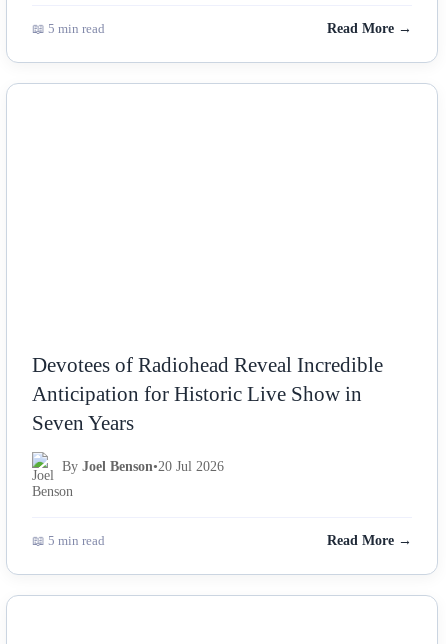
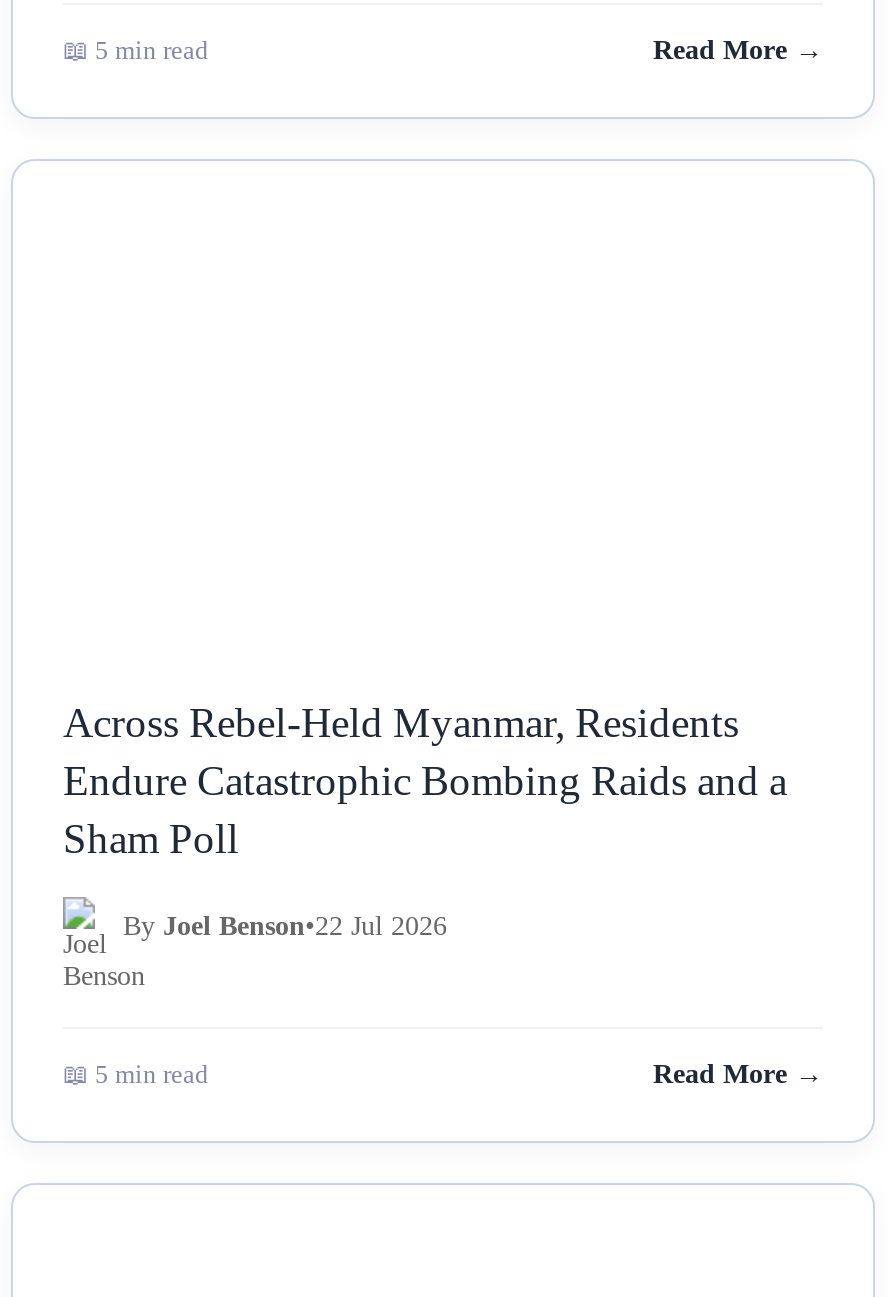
[32,353,383,434] Devotees of Radiohead Reveal Incredible | Anticipation for Historic Live Show in | Seven Years -> [63,698,787,860] Across Rebel-Held Myanmar, Residents | Endure Catastrophic Bombing Raids and a | Sham Poll
[62,459,224,474] By Joel Benson•20 Jul 2026 -> [123,910,447,940] By Joel Benson•22 Jul 2026

